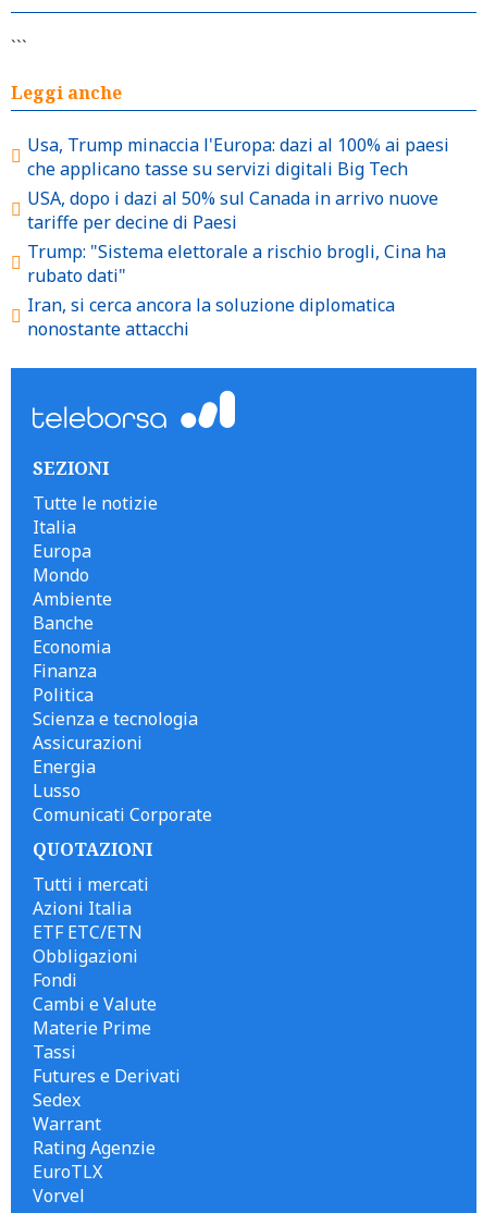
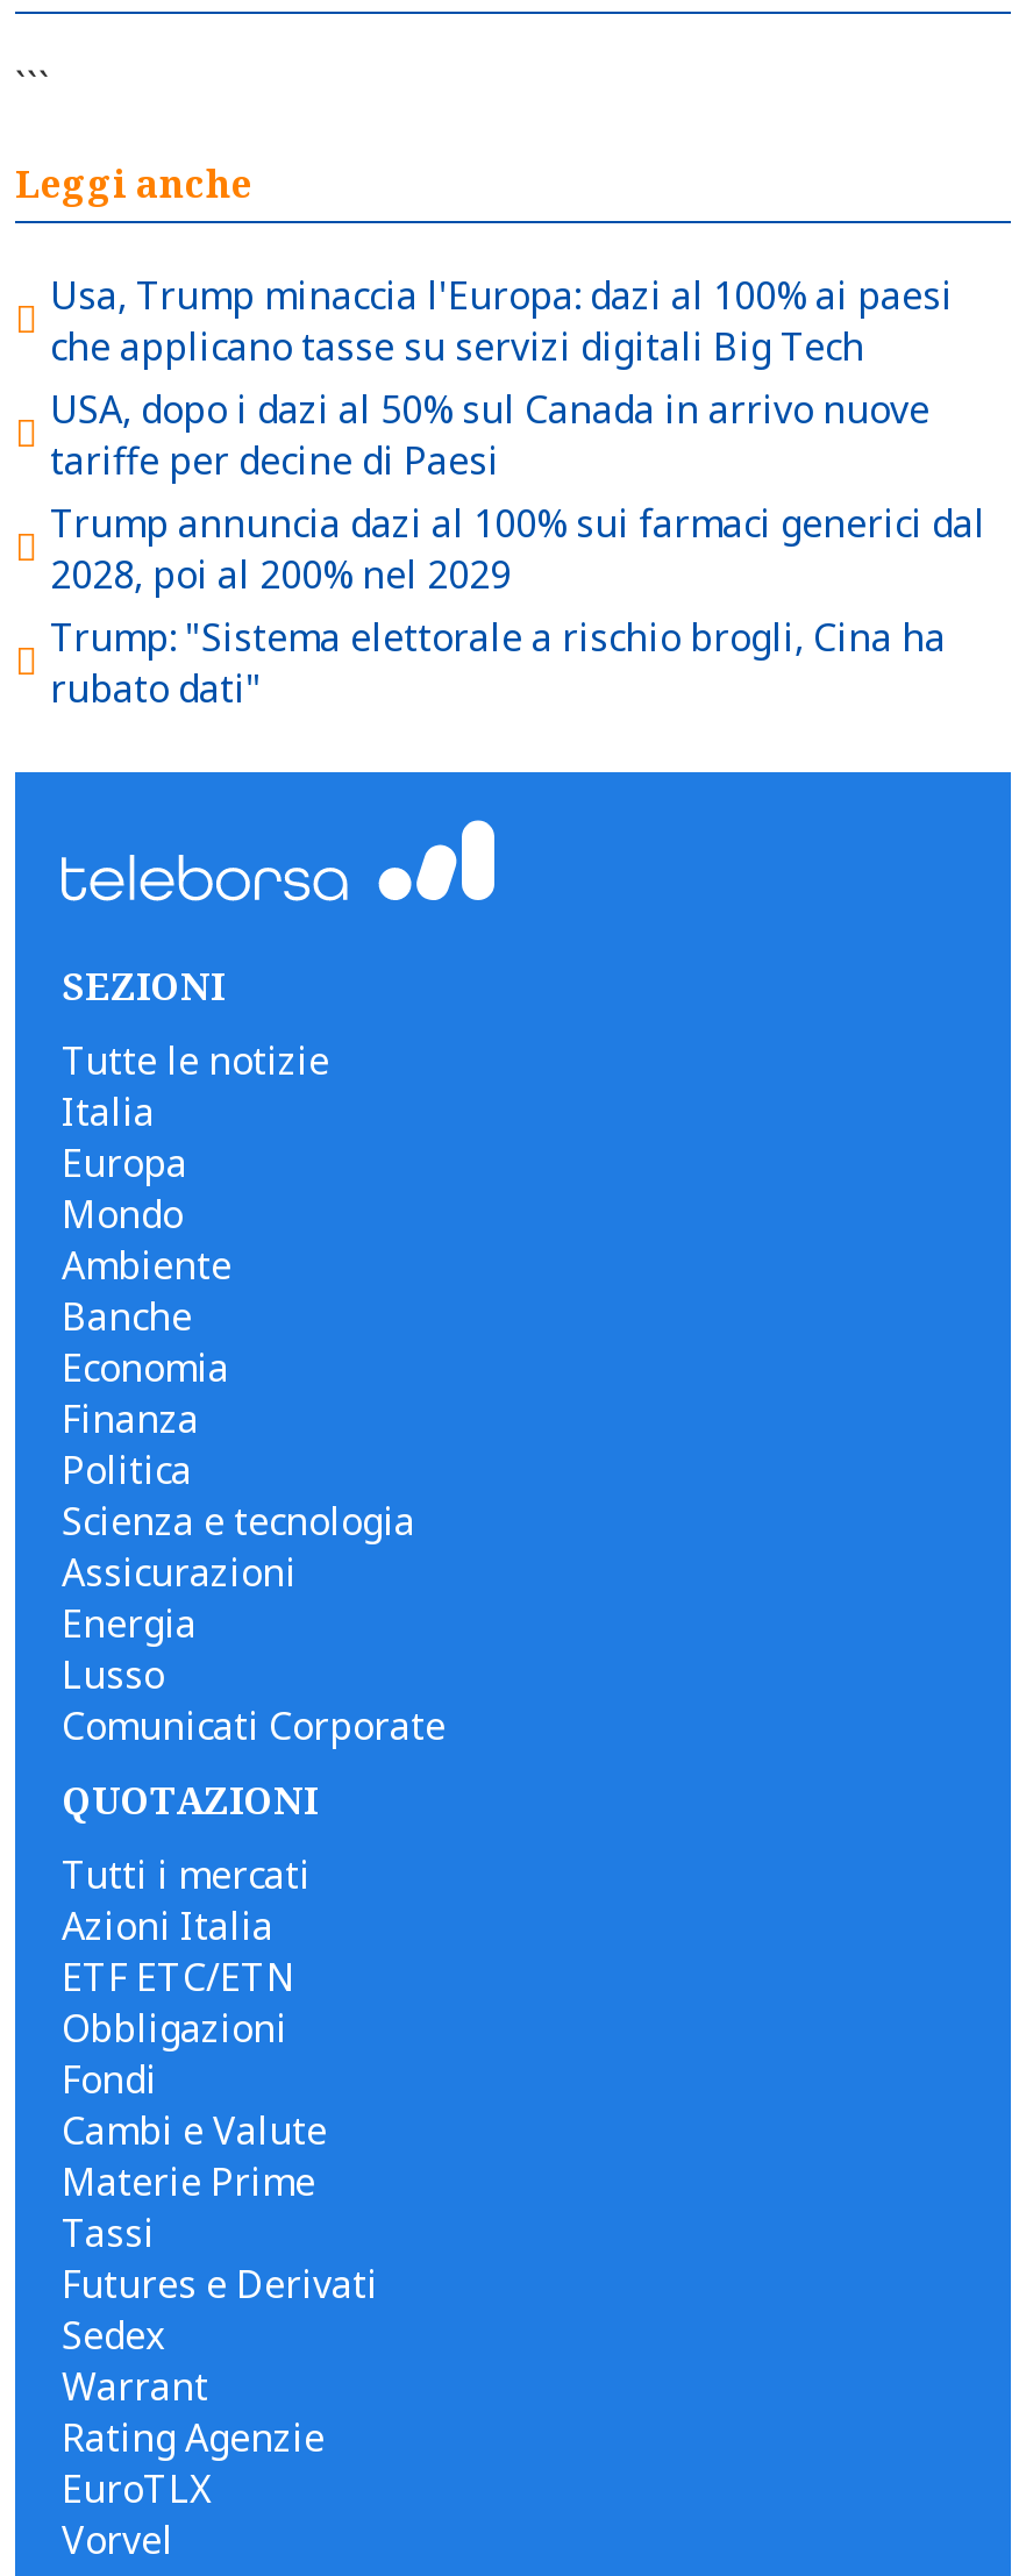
none -> [50,497,985,599] Trump annuncia dazi al 100% sui farmaci generici dal | 2028, poi al 200% nel 2029
moved [27,239,446,287] -> [50,611,946,713]: Trump: "Sistema elettorale a rischio brogli, Cina ha | rubato dati"
[27,292,395,340] Iran, si cerca ancora la soluzione diplomatica | nonostante attacchi -> none

